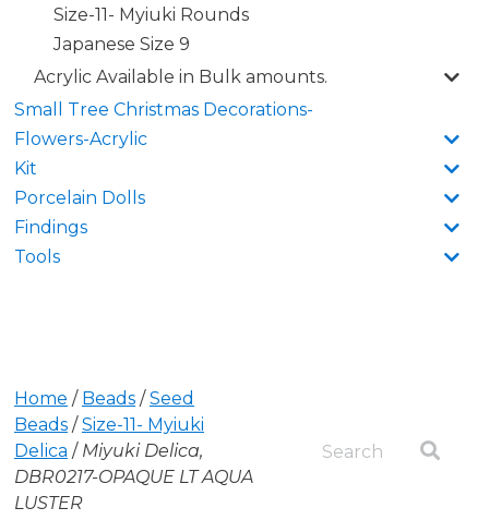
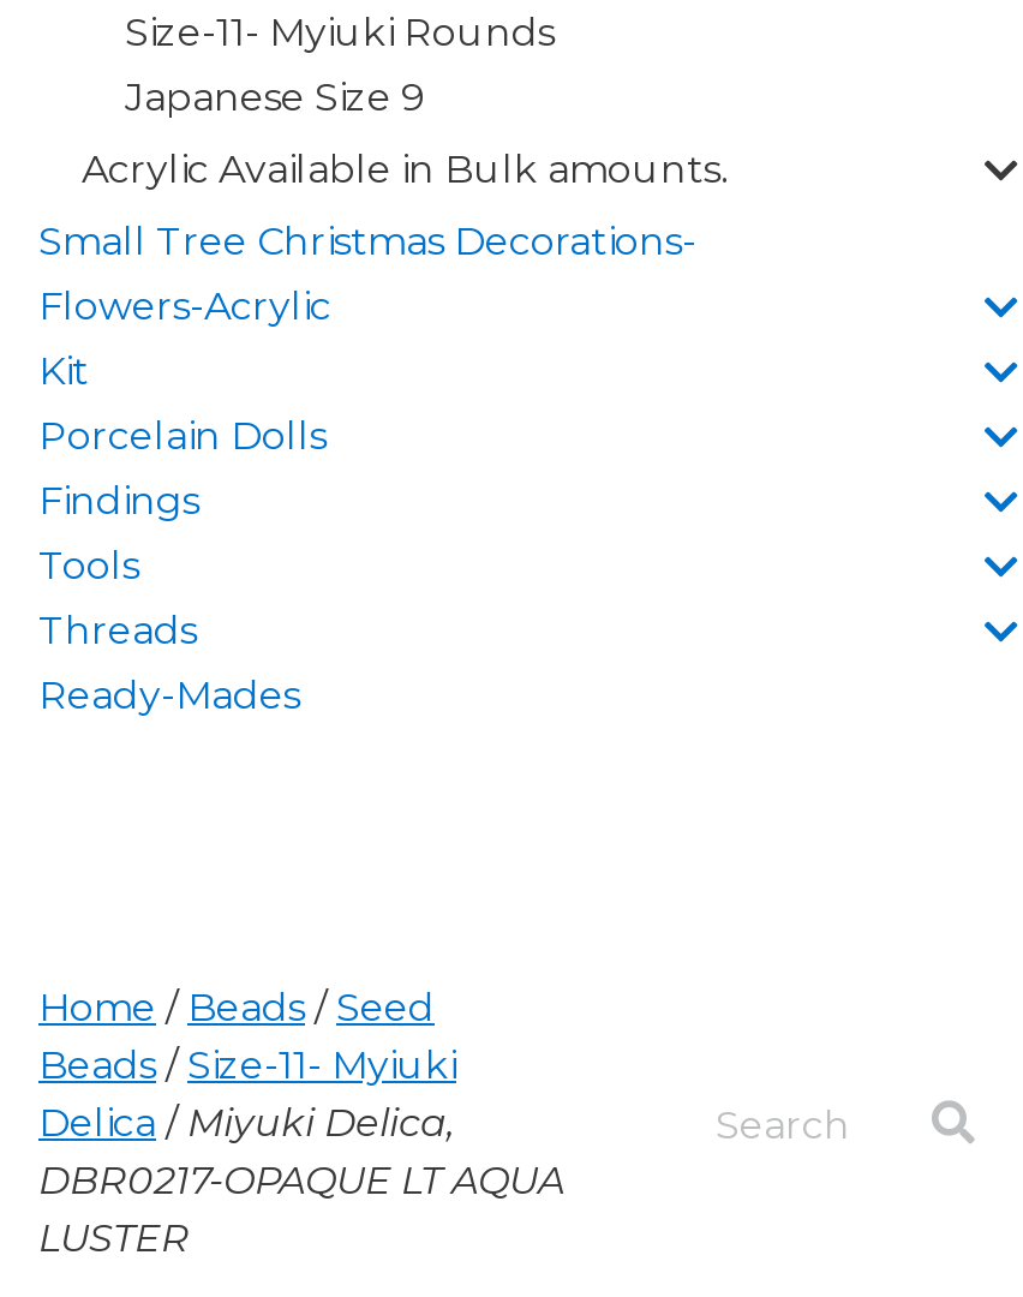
none -> [38,608,300,718] Threads | Ready-Mades

